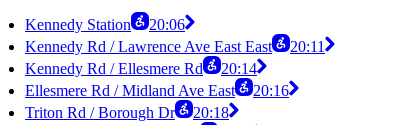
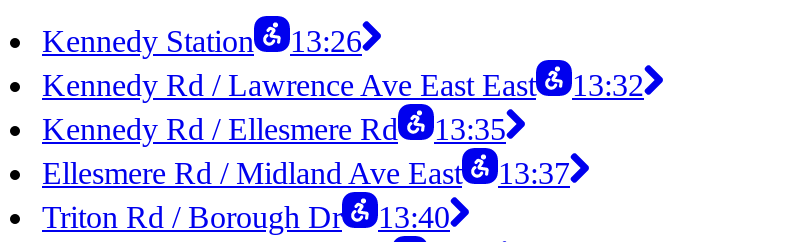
[25,16,185,33] Kennedy Station 20:06 -> [42,24,362,58] Kennedy Station 13:26
[25,38,325,55] Kennedy Rd / Lawrence Ave East East 20:11 -> [42,68,644,102] Kennedy Rd / Lawrence Ave East East 13:32
[25,60,257,77] Kennedy Rd / Ellesmere Rd 20:14 -> [42,112,506,146] Kennedy Rd / Ellesmere Rd 13:35
[25,82,289,99] Ellesmere Rd / Midland Ave East 20:16 -> [42,156,570,190] Ellesmere Rd / Midland Ave East 13:37
[25,104,229,121] Triton Rd / Borough Dr 20:18 -> [42,200,450,234] Triton Rd / Borough Dr 13:40

